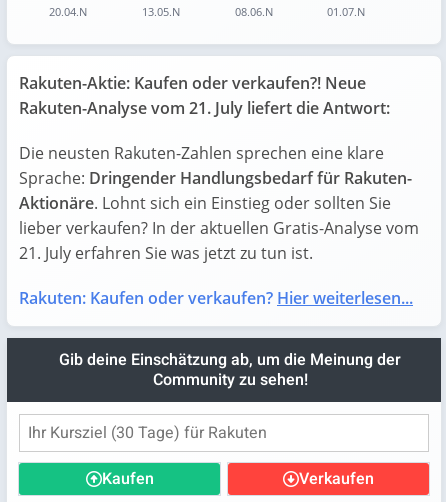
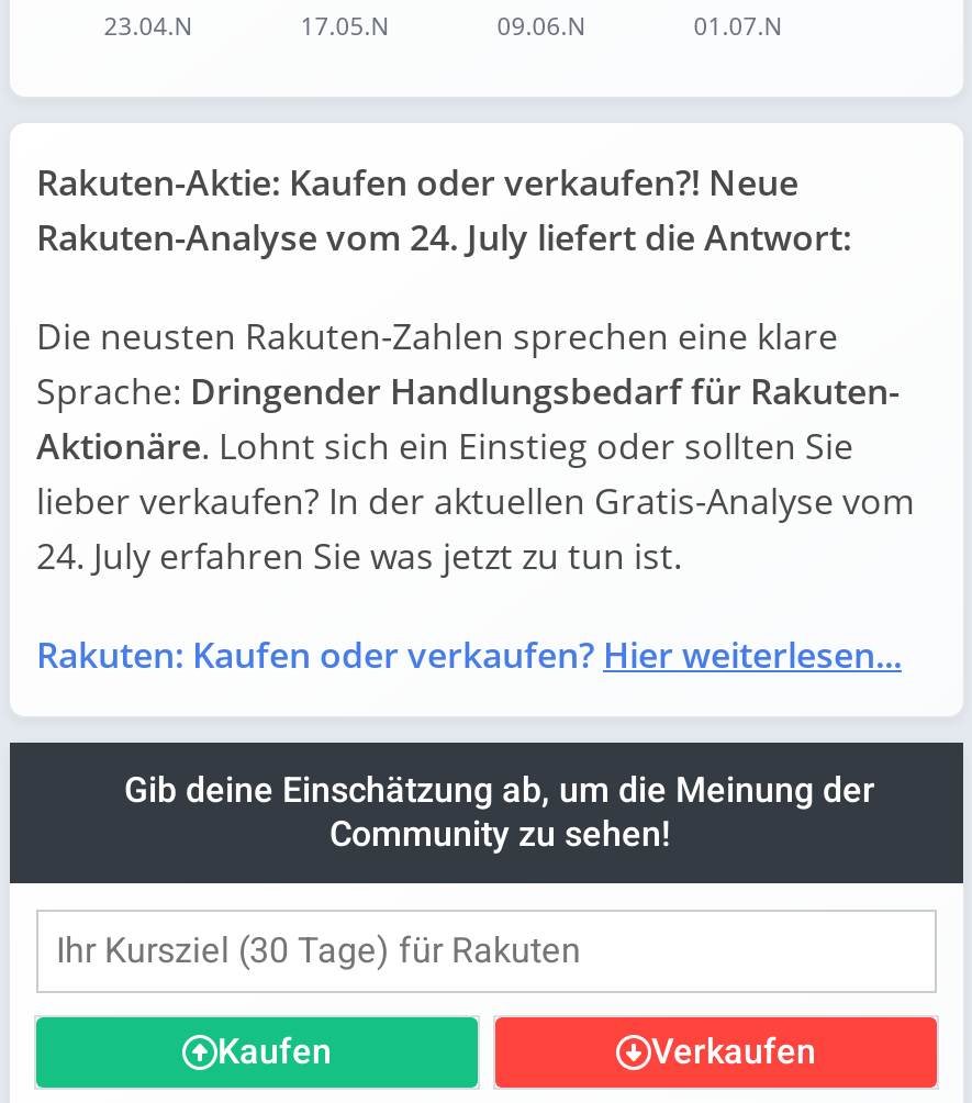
[49,4,273,19] 20.04.N | 13.05.N | 08.06.N -> [104,10,586,43] 23.04.N | 17.05.N | 09.06.N
[19,97,390,119] Rakuten-Analyse vom 21. July liefert die Antwort: -> [36,214,851,263] Rakuten-Analyse vom 24. July liefert die Antwort:
[19,242,313,264] 21. July erfahren Sie was jetzt zu tun ist. -> [36,533,682,581] 24. July erfahren Sie was jetzt zu tun ist.

